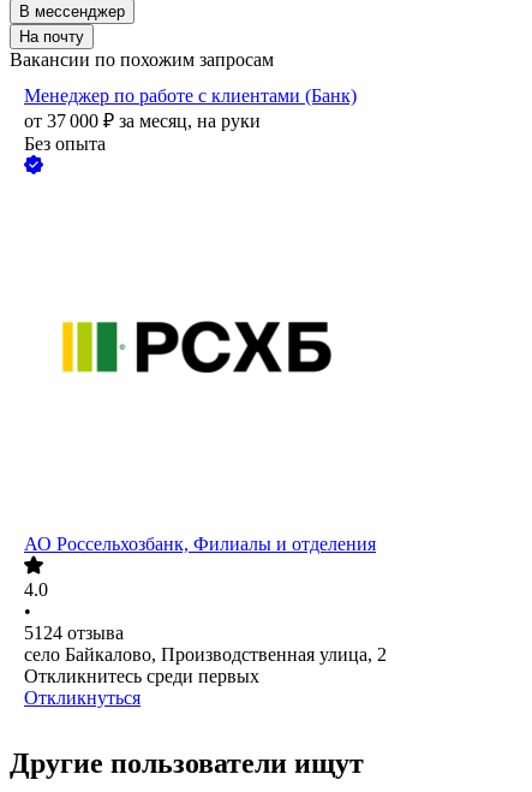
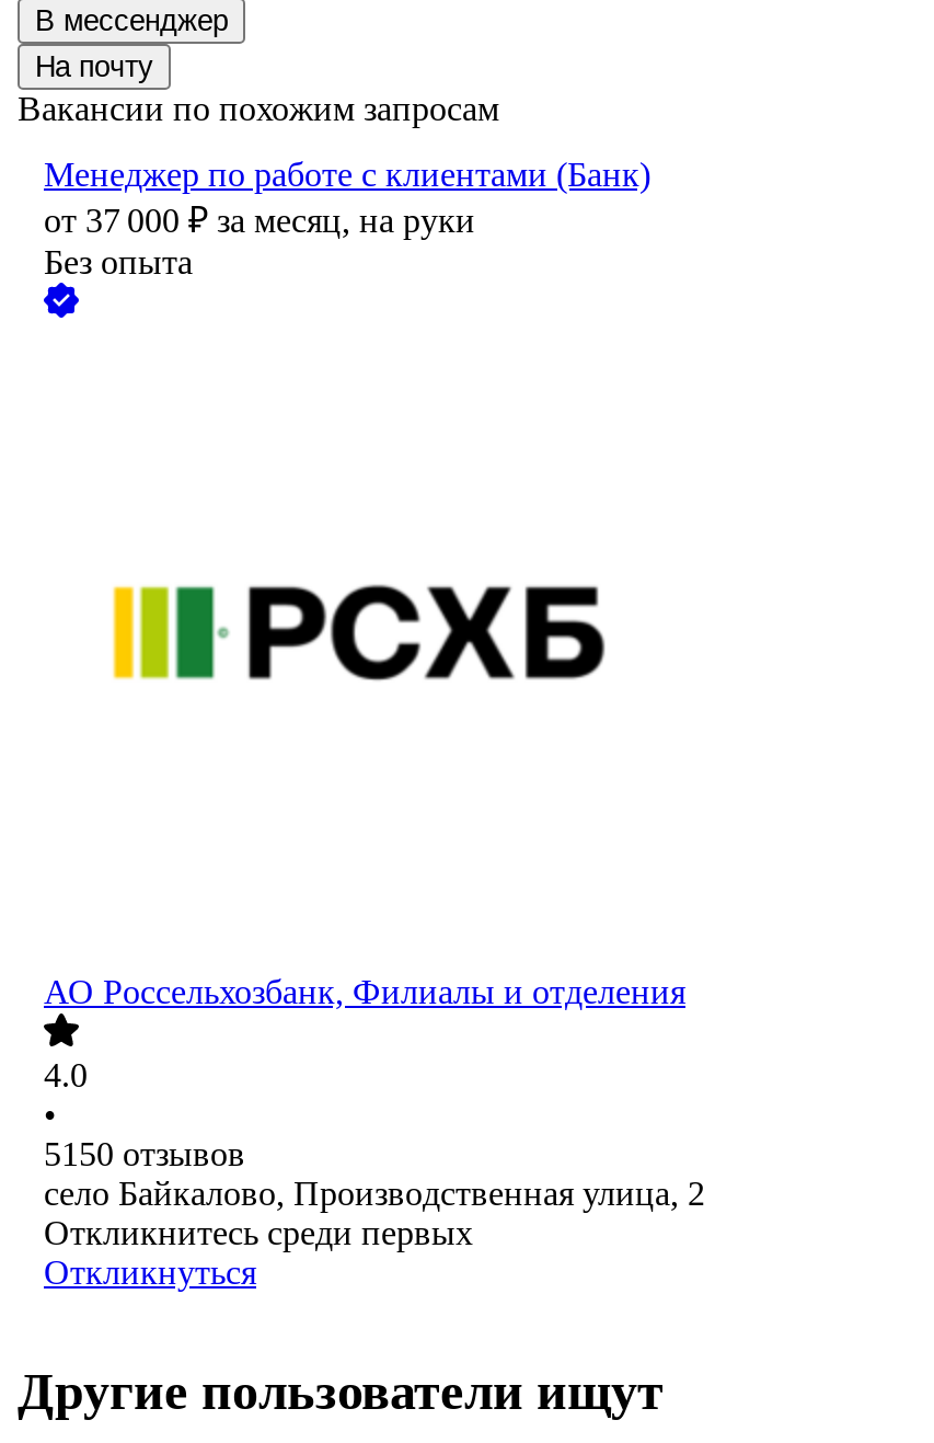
[24,623,124,644] 5124 отзыва -> [44,1136,245,1173] 5150 отзывов

